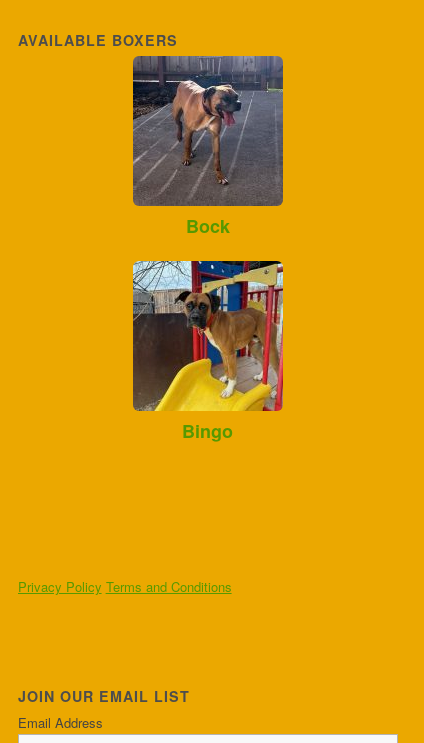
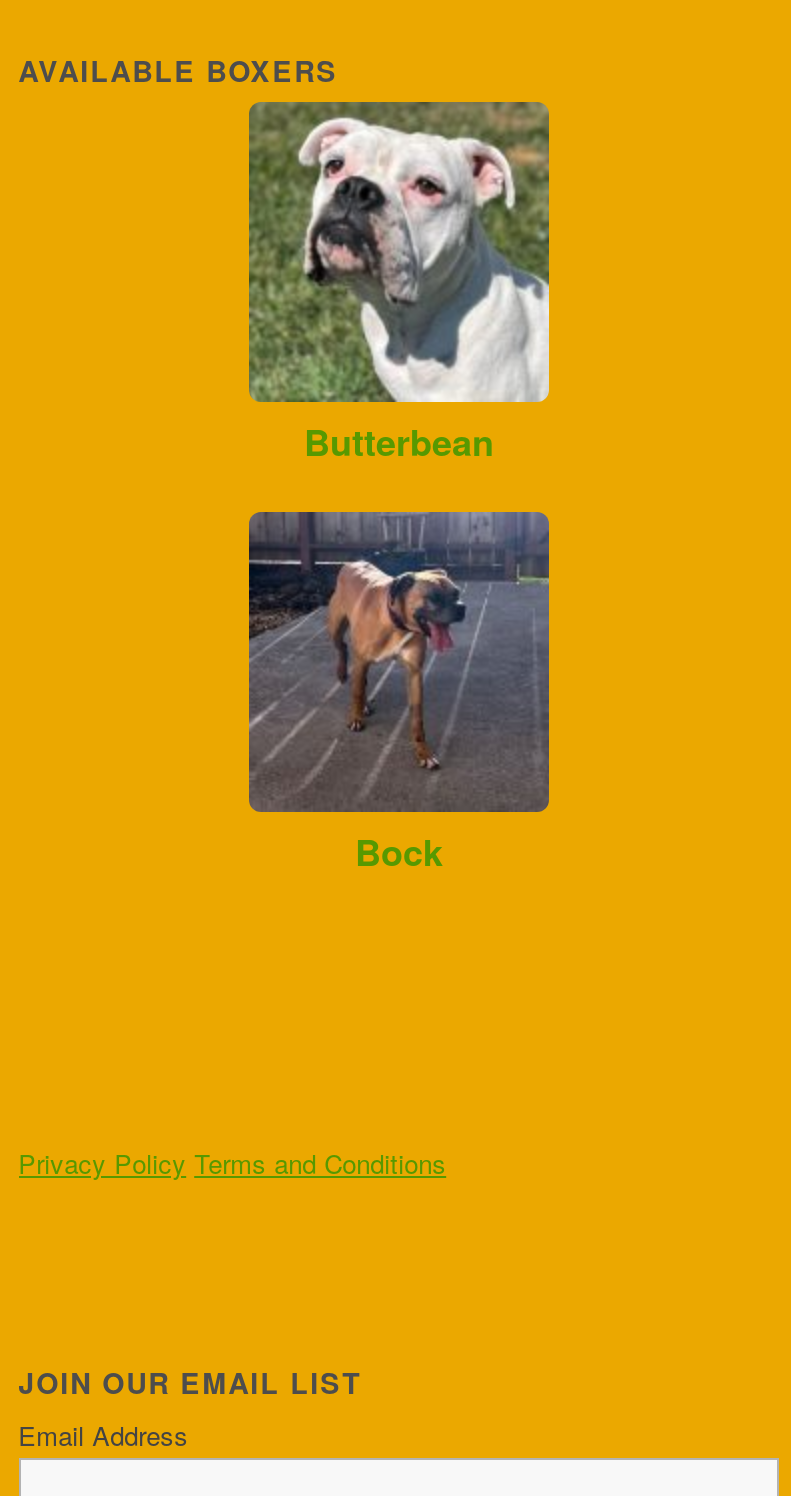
moved [131,54,284,239] -> [245,508,551,878]: [image] | Bock
none -> [249,102,551,468] [image] | Butterbean
[132,260,284,444] [image] | Bingo -> none

